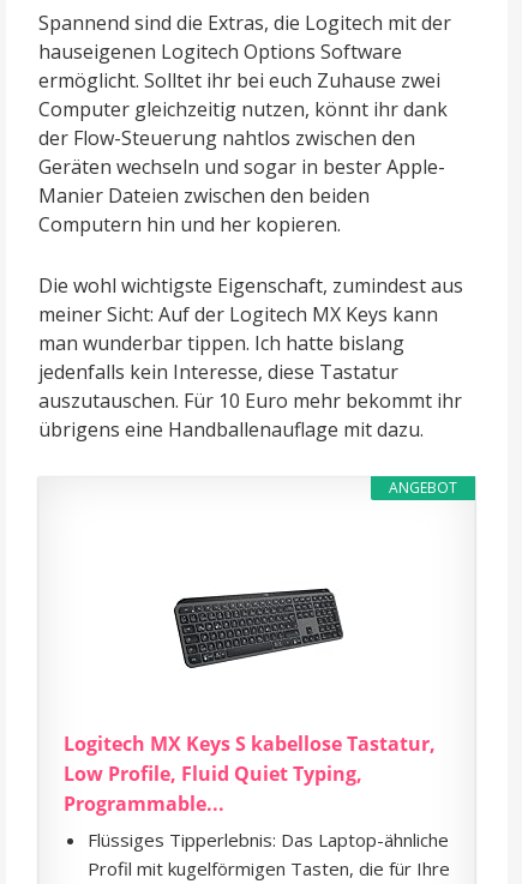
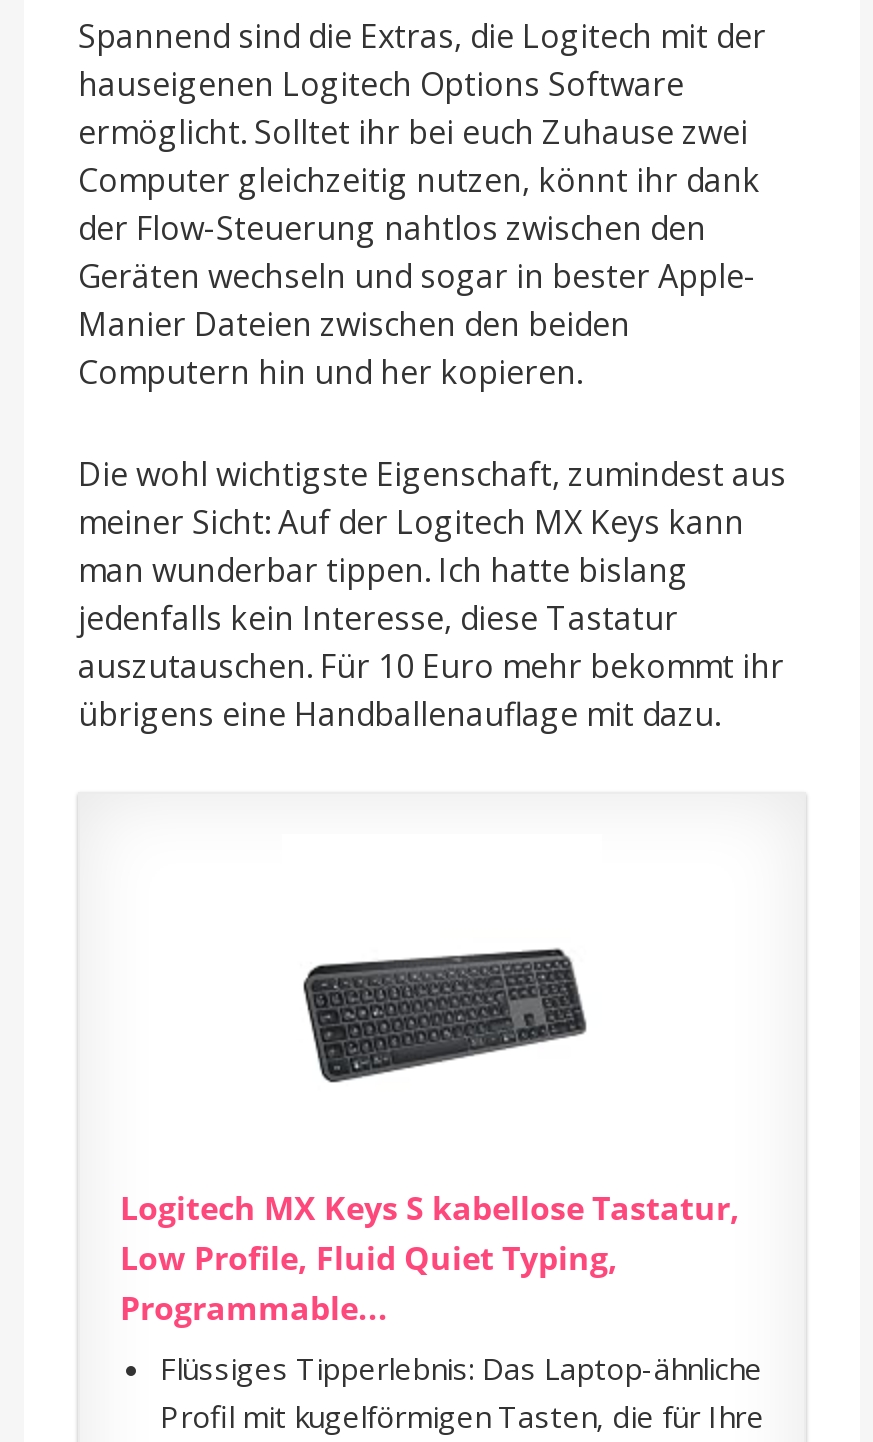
[389,477,457,497] ANGEBOT -> none

